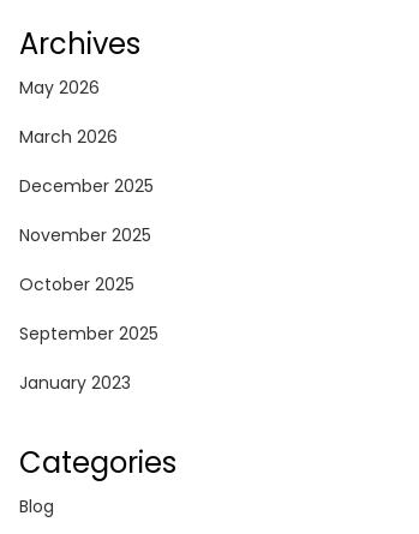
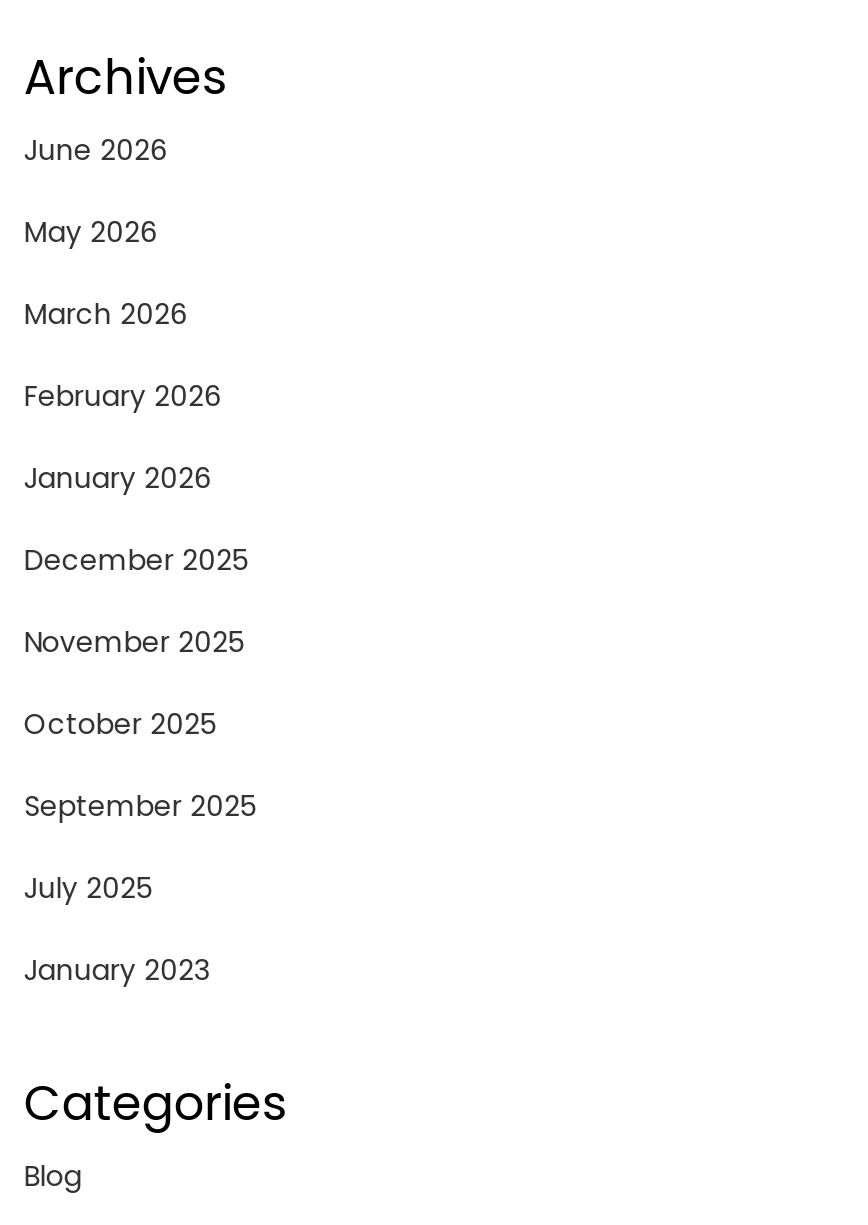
none -> [24,130,168,170] June 2026
none -> [24,376,222,498] February 2026 | January 2026
none -> [24,868,152,908] July 2025

